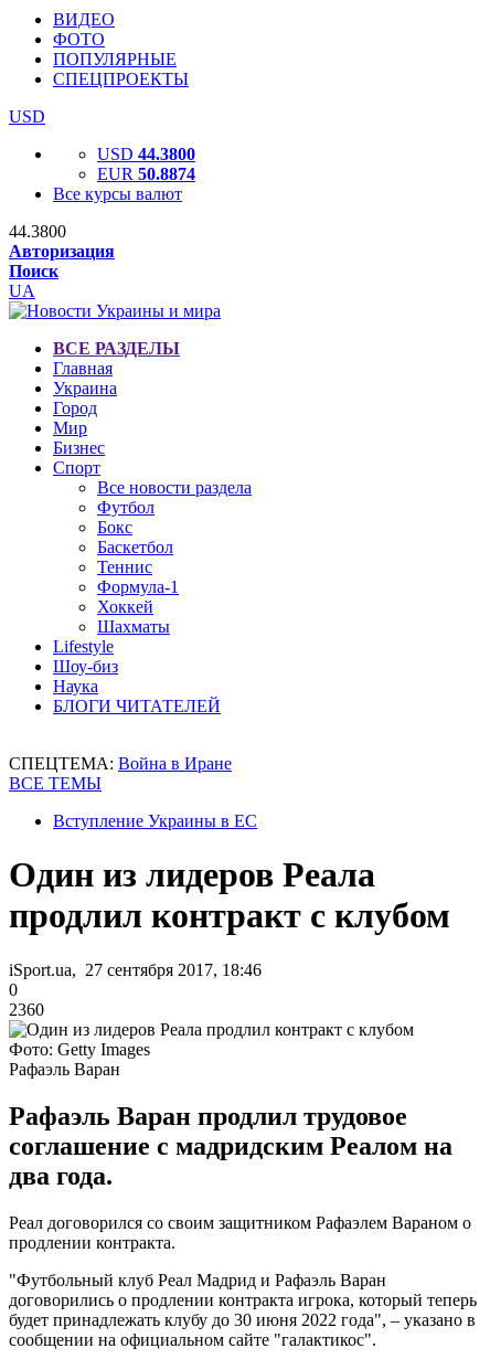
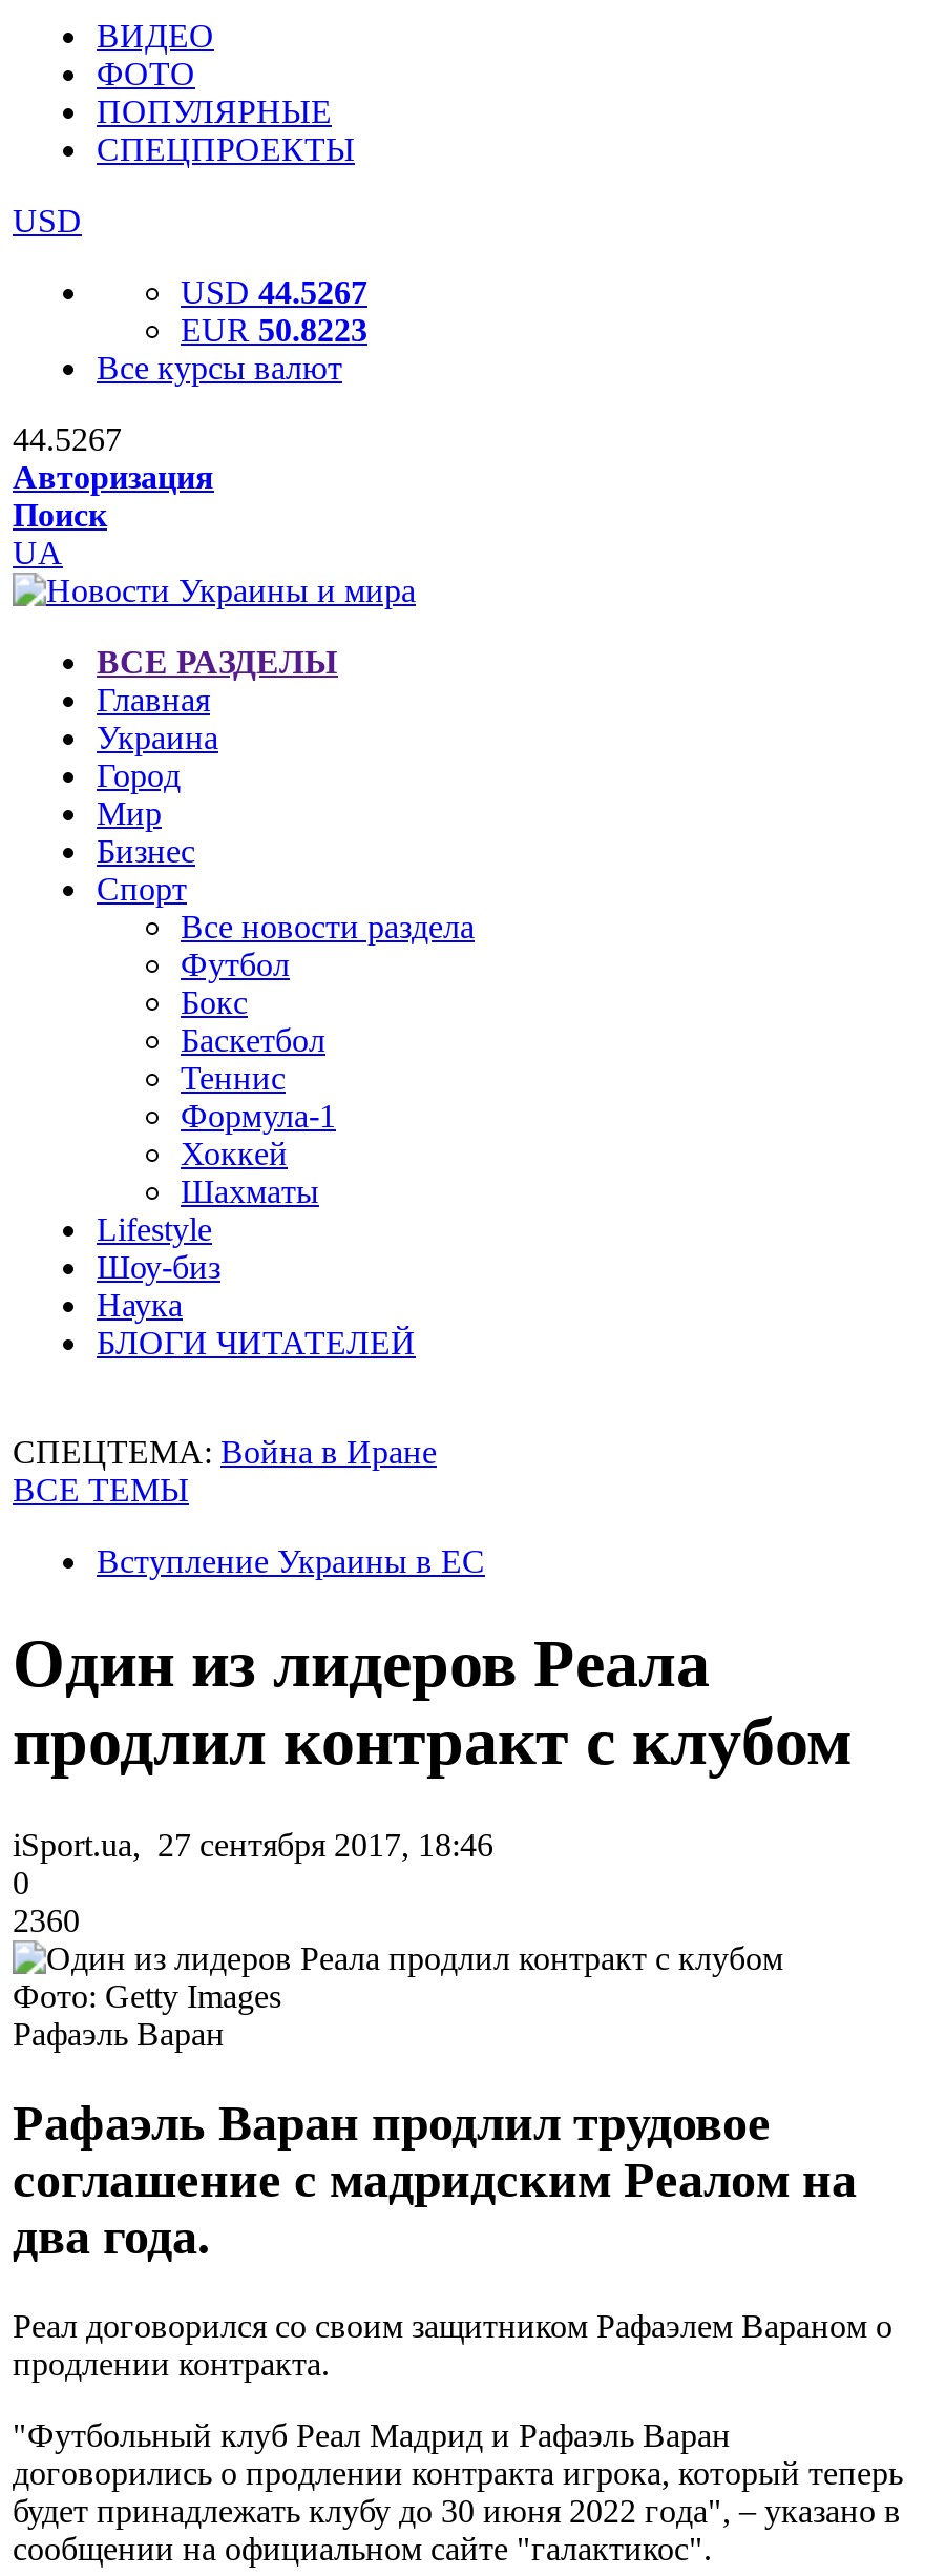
[97,145,195,163] USD 44.3800 -> [181,274,367,310] USD 44.5267
[97,164,195,183] EUR 50.8874 -> [181,312,367,348] EUR 50.8223
[9,222,66,241] 44.3800 -> [13,421,122,457] 44.5267

